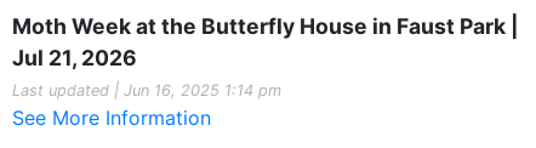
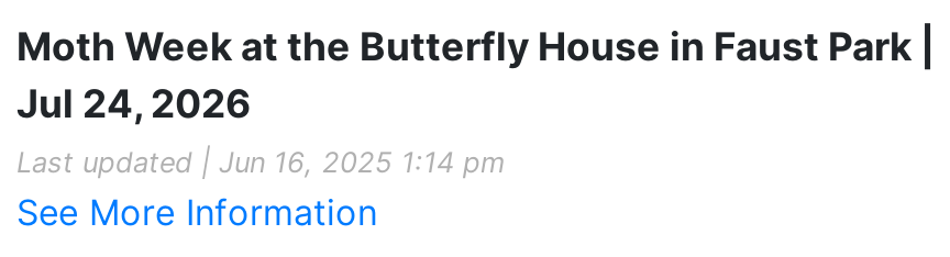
[12,45,137,70] Jul 21, 2026 -> [16,80,252,126] Jul 24, 2026

